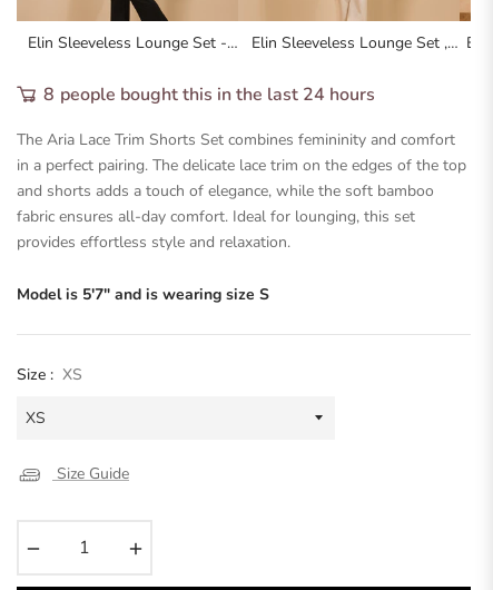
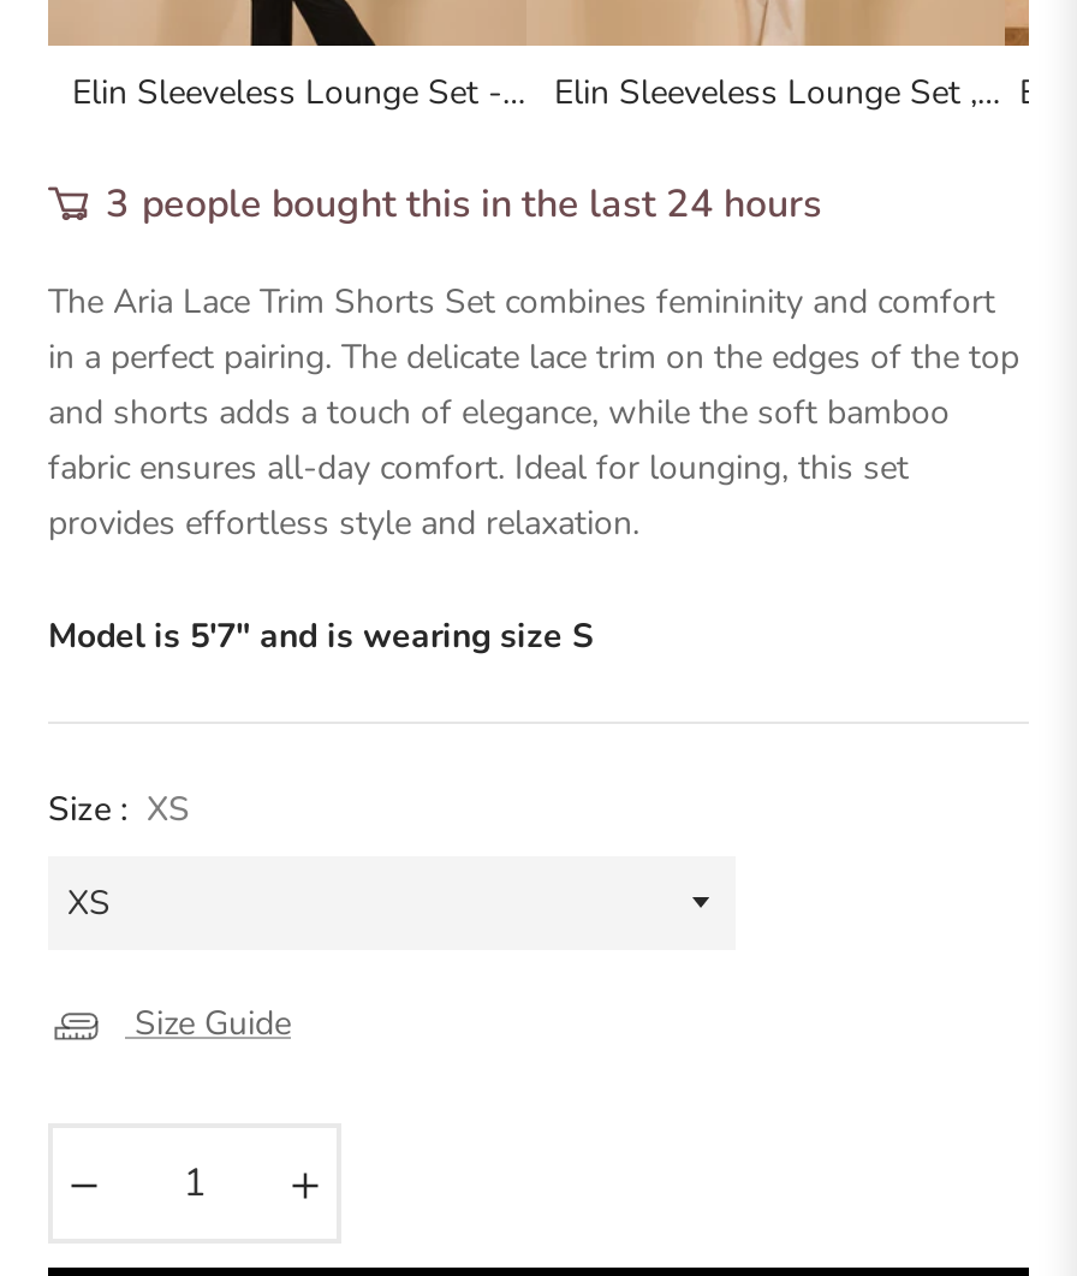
[43,82,375,107] 8 people bought this in the last 24 hours -> [106,178,822,231] 3 people bought this in the last 24 hours

